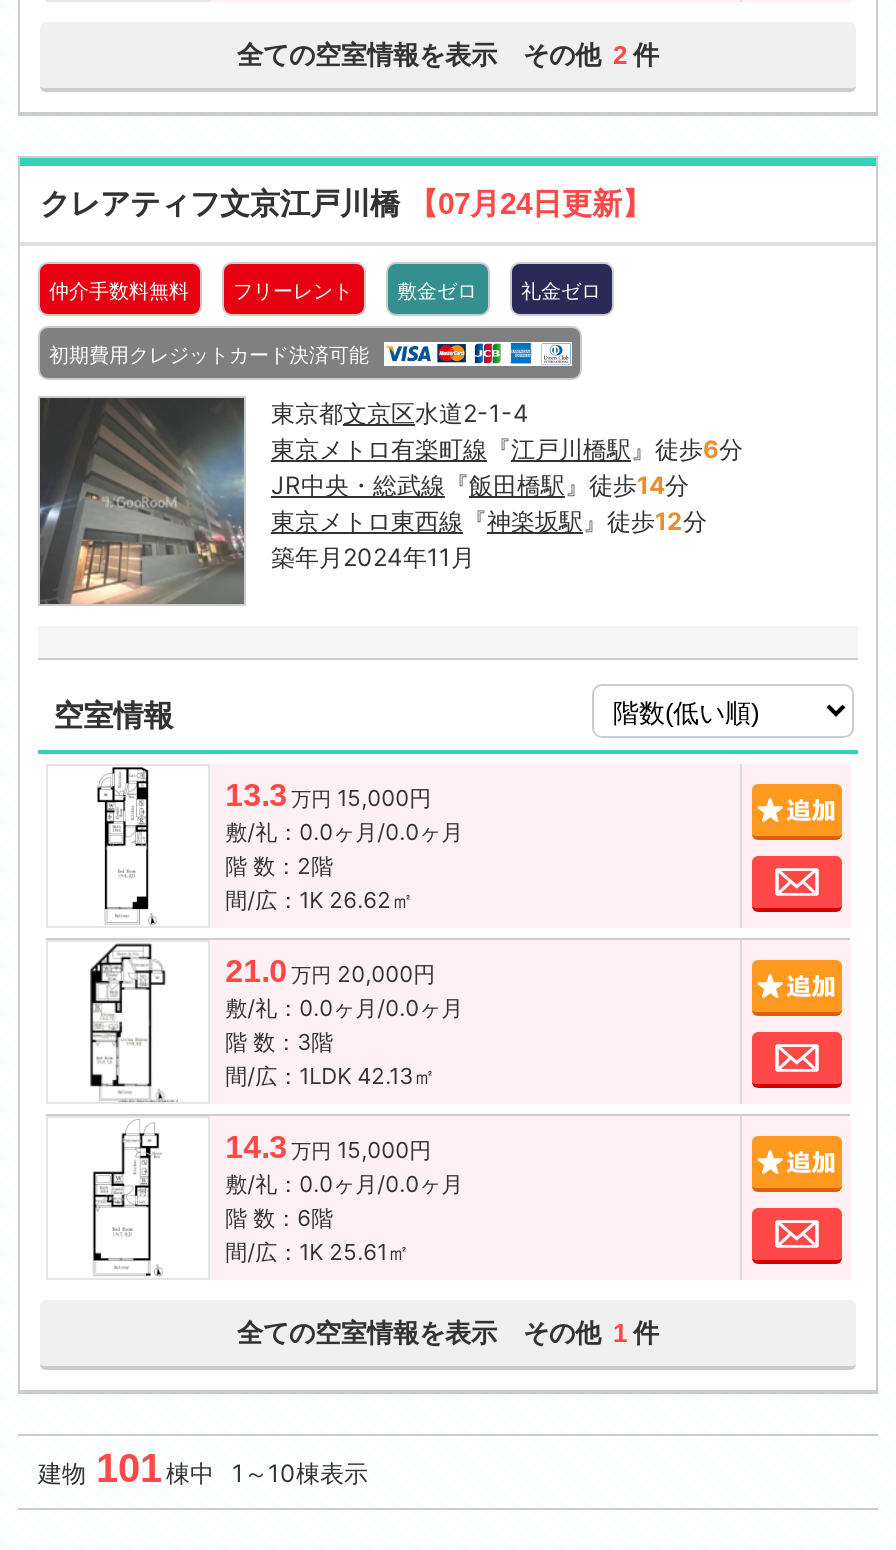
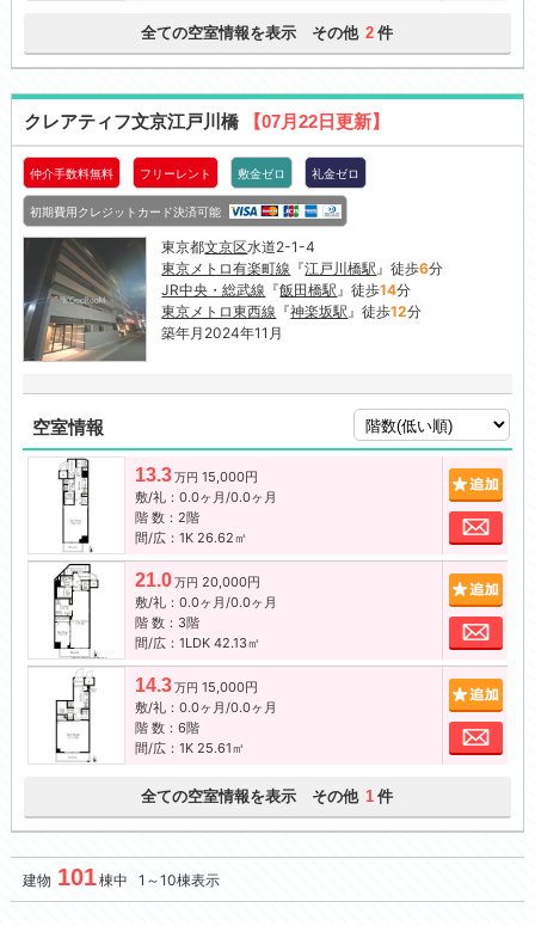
[40,187,652,221] クレアティフ文京江戸川橋【07月24日更新】 -> [24,112,389,132] クレアティフ文京江戸川橋【07月22日更新】

